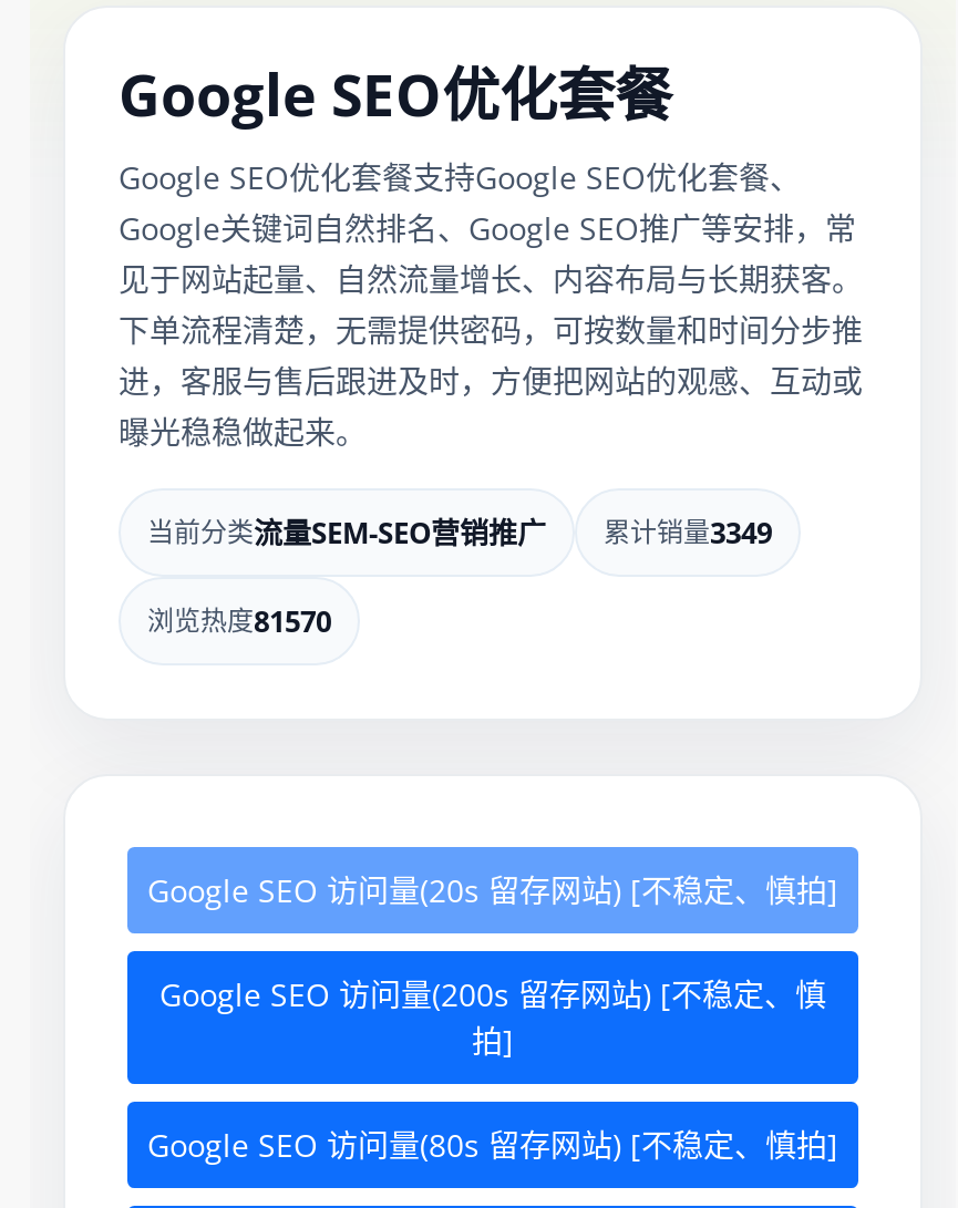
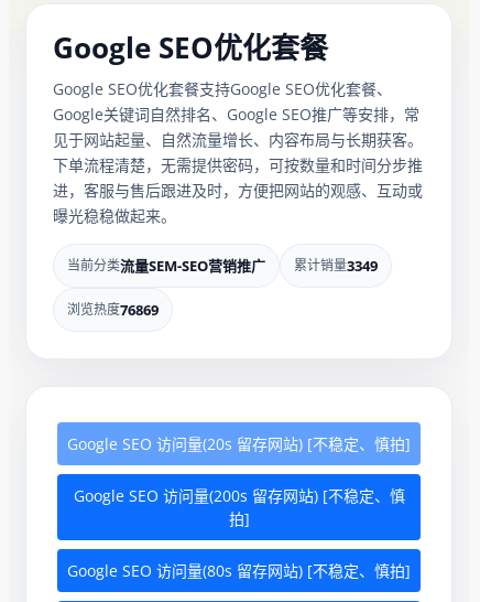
[147,601,331,641] 浏览热度81570 -> [67,300,159,320] 浏览热度76869

